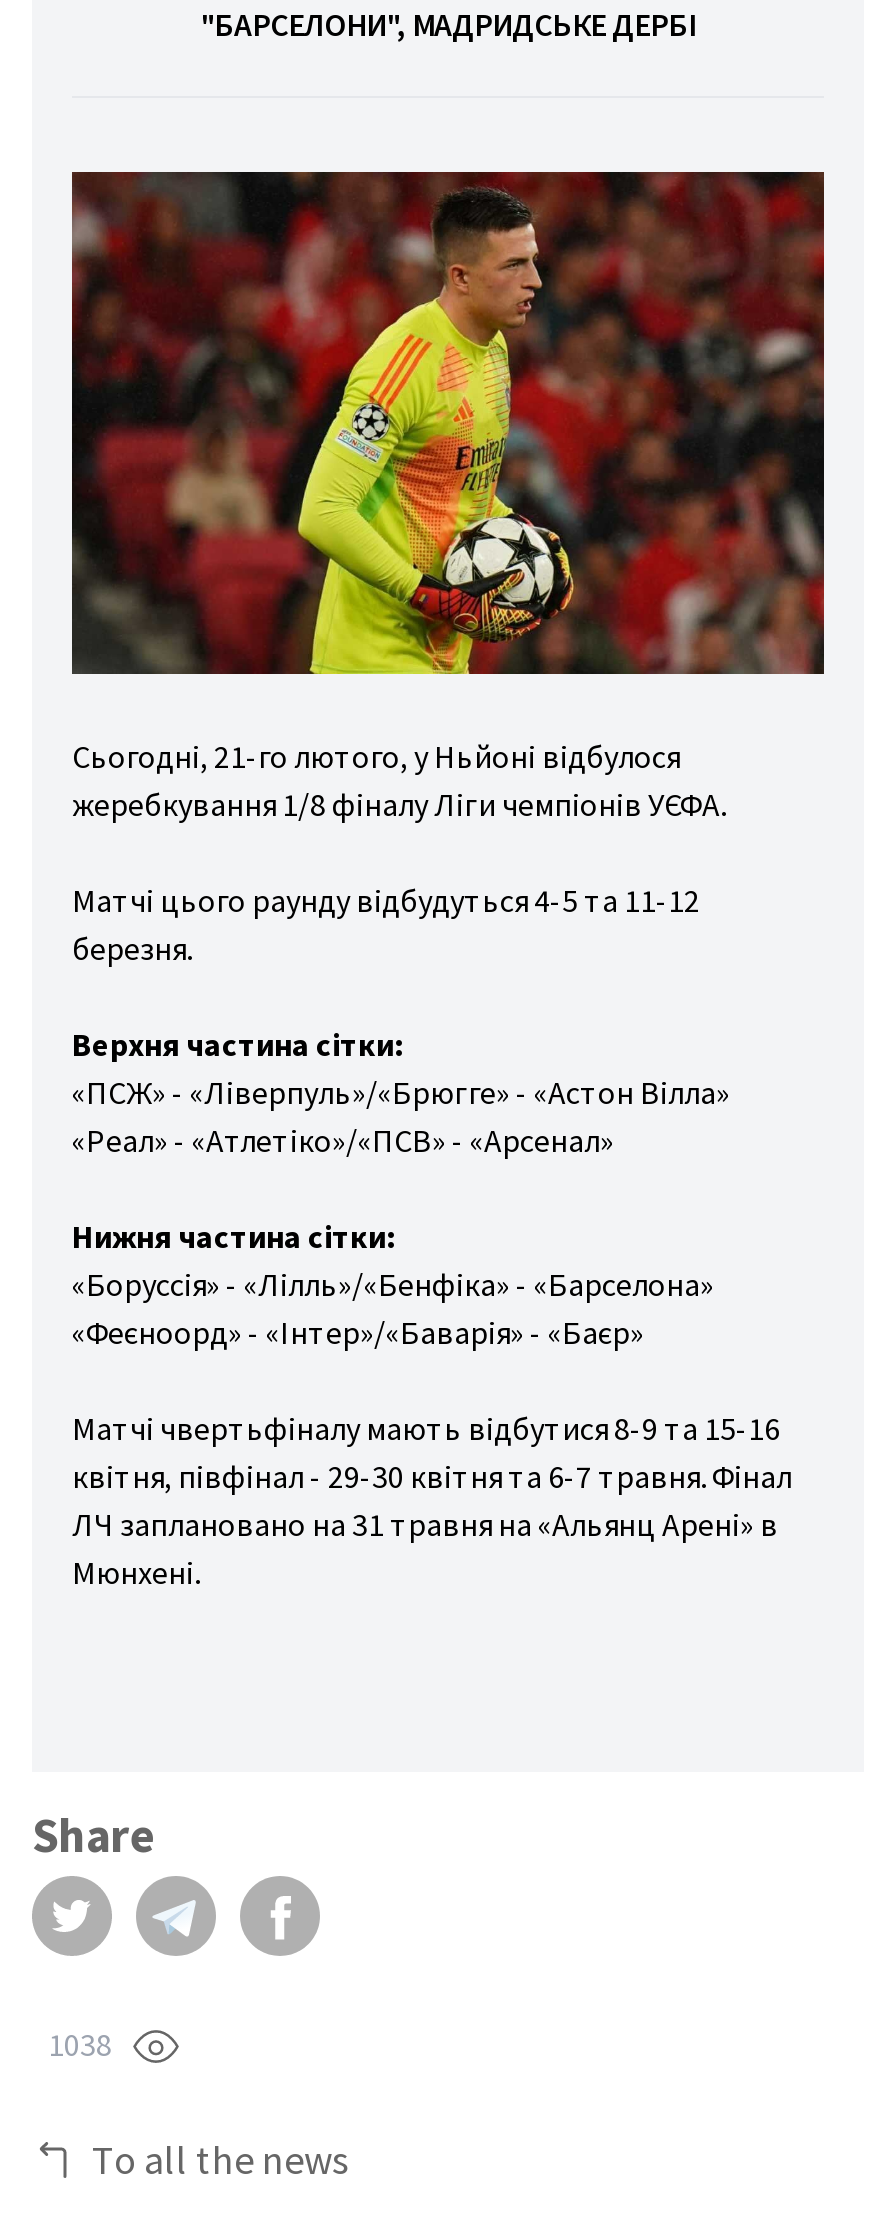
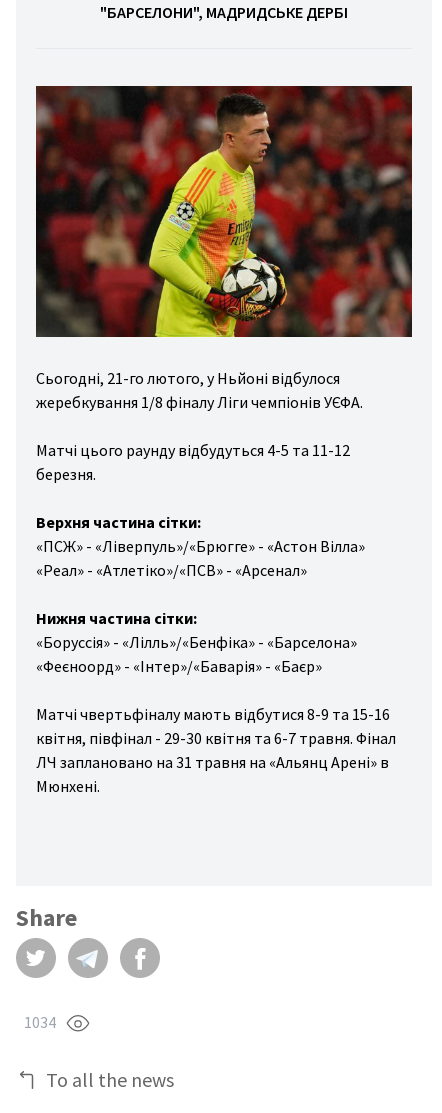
[48,2023,112,2063] 1038 -> [24,1012,56,1032] 1034

